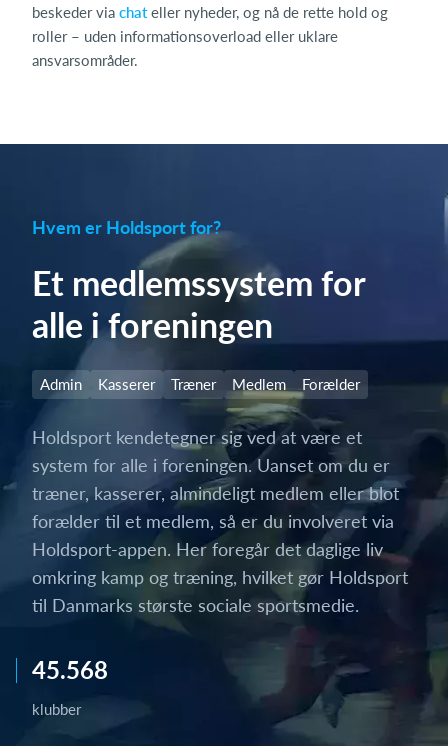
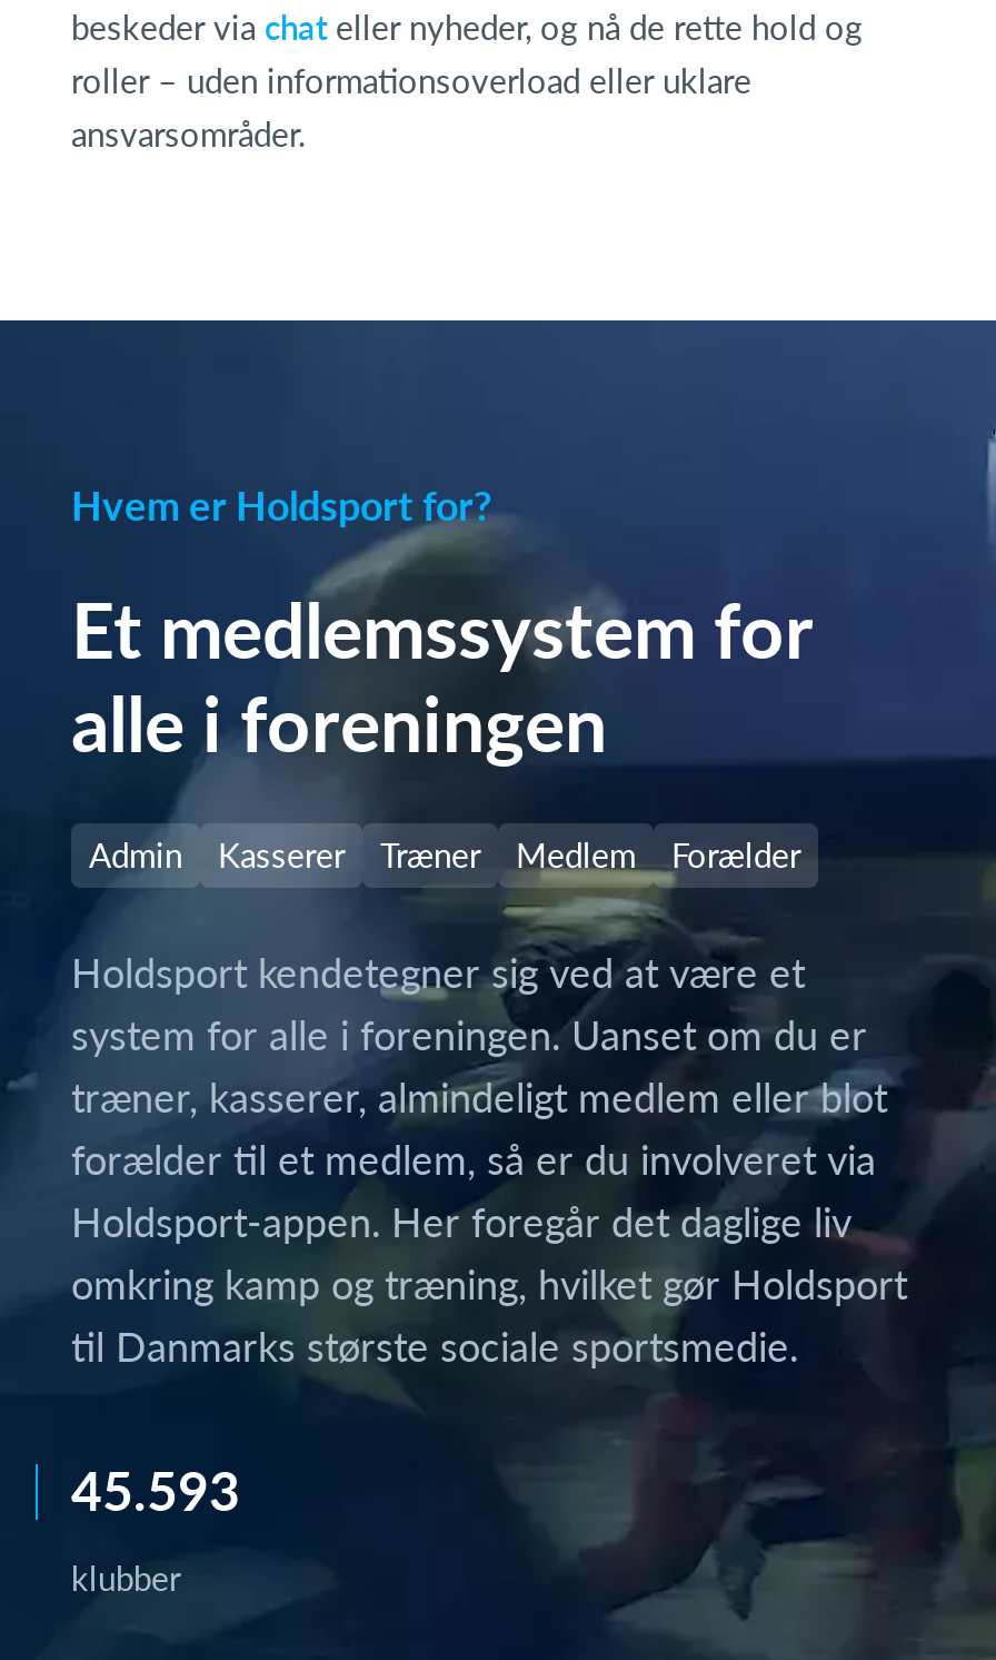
[32,655,108,684] 45.568 -> [71,1458,240,1522] 45.593

